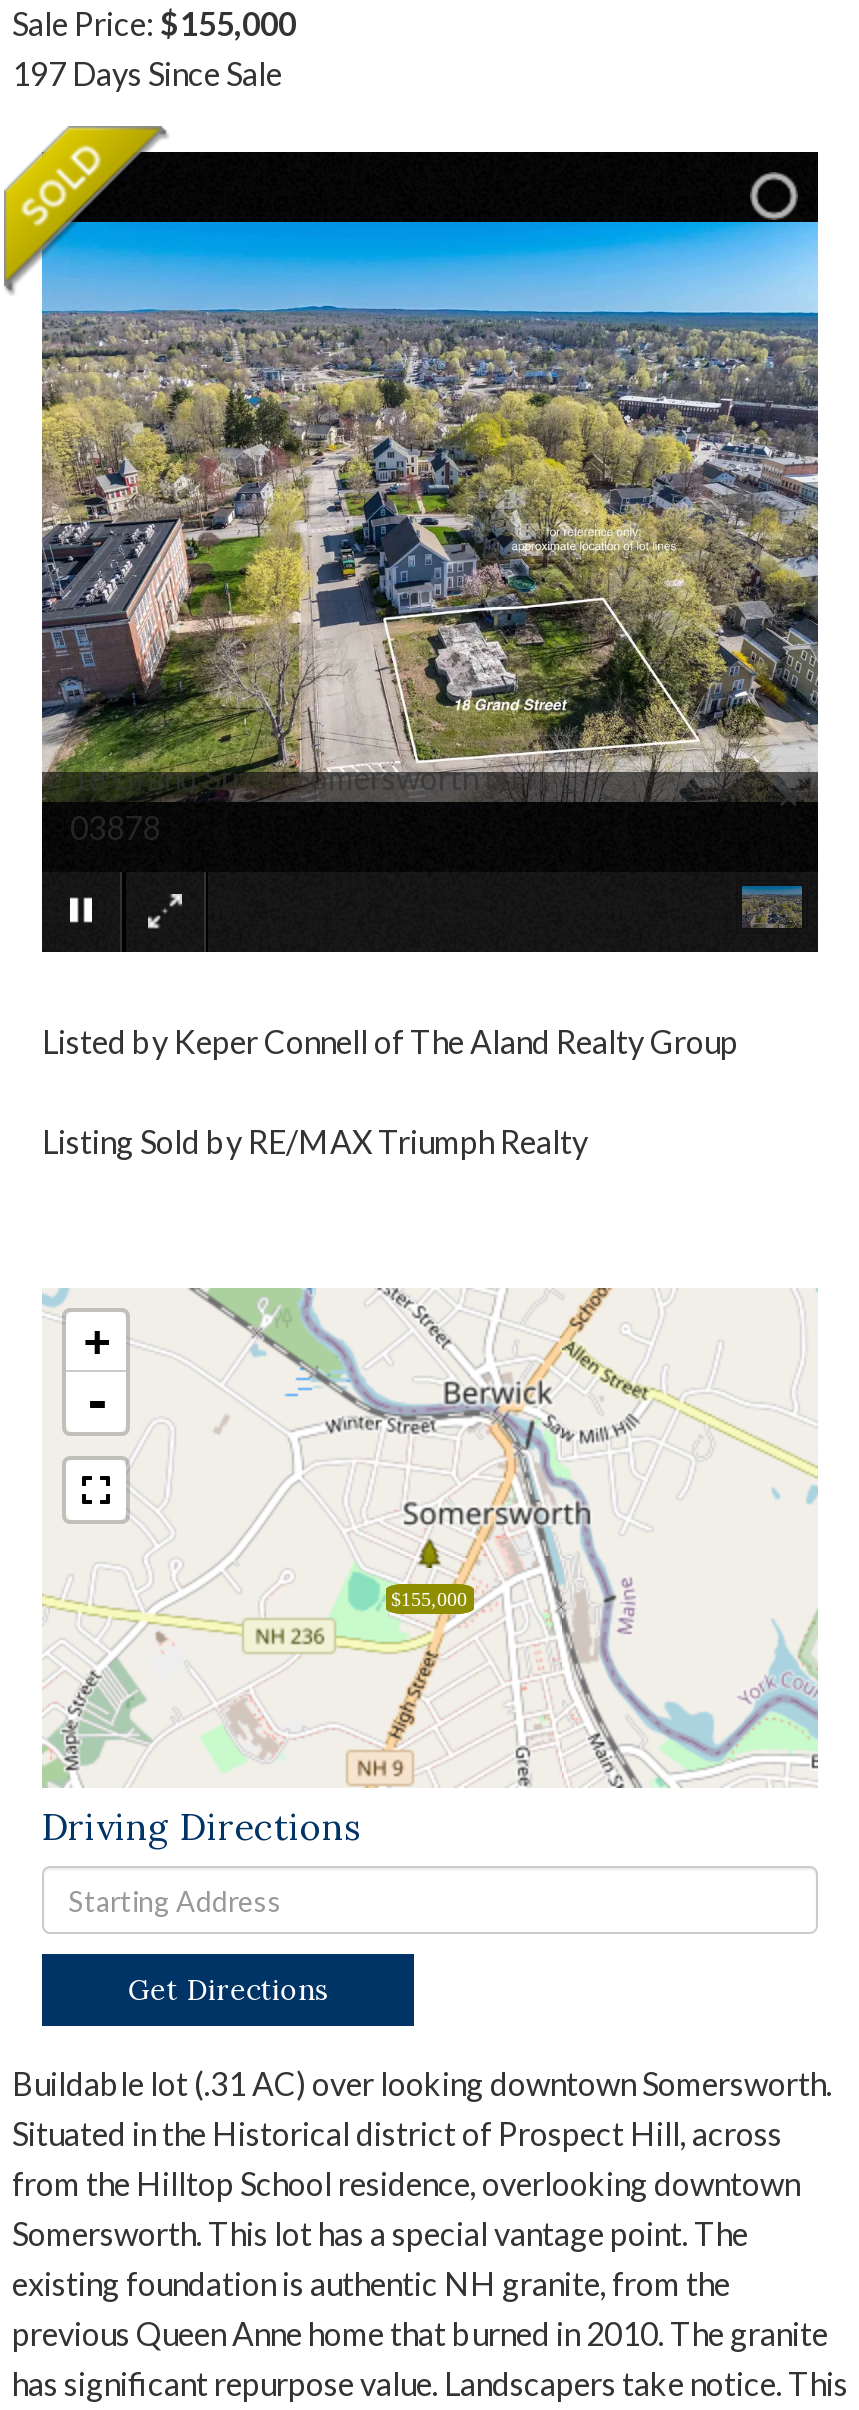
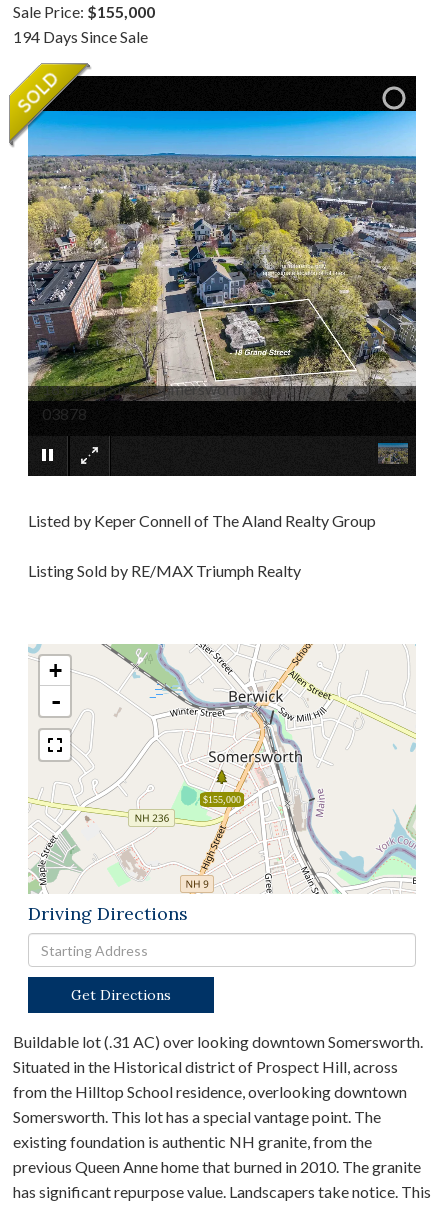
[12,54,282,92] 197 Days Since Sale -> [13,27,148,46] 194 Days Since Sale

